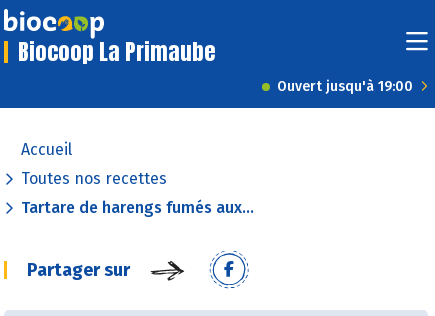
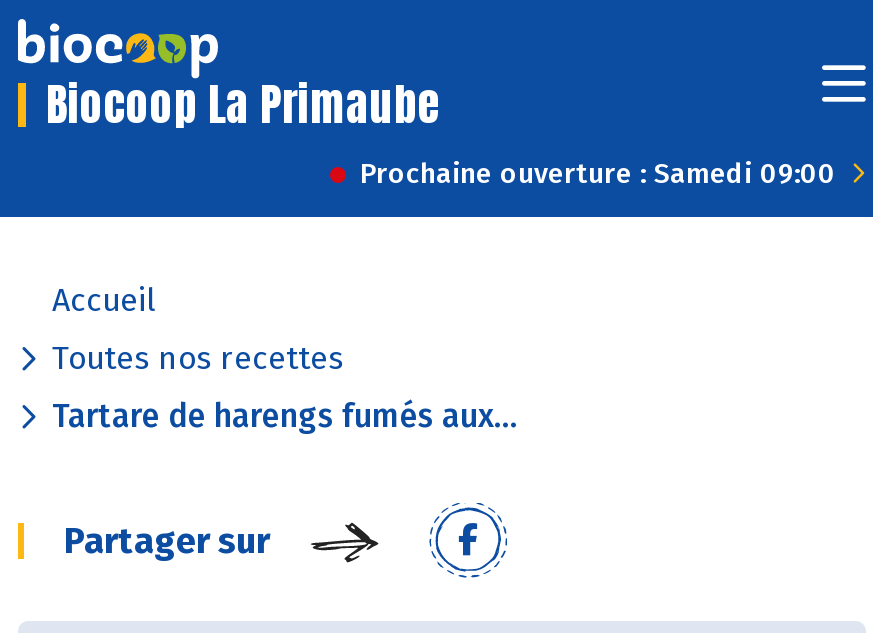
[277,78,413,95] Ouvert jusqu'à 19:00 -> [360,157,836,191] Prochaine ouverture : Samedi 09:00

